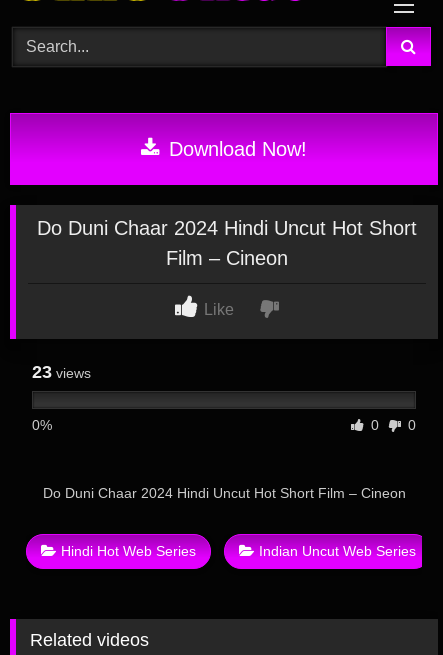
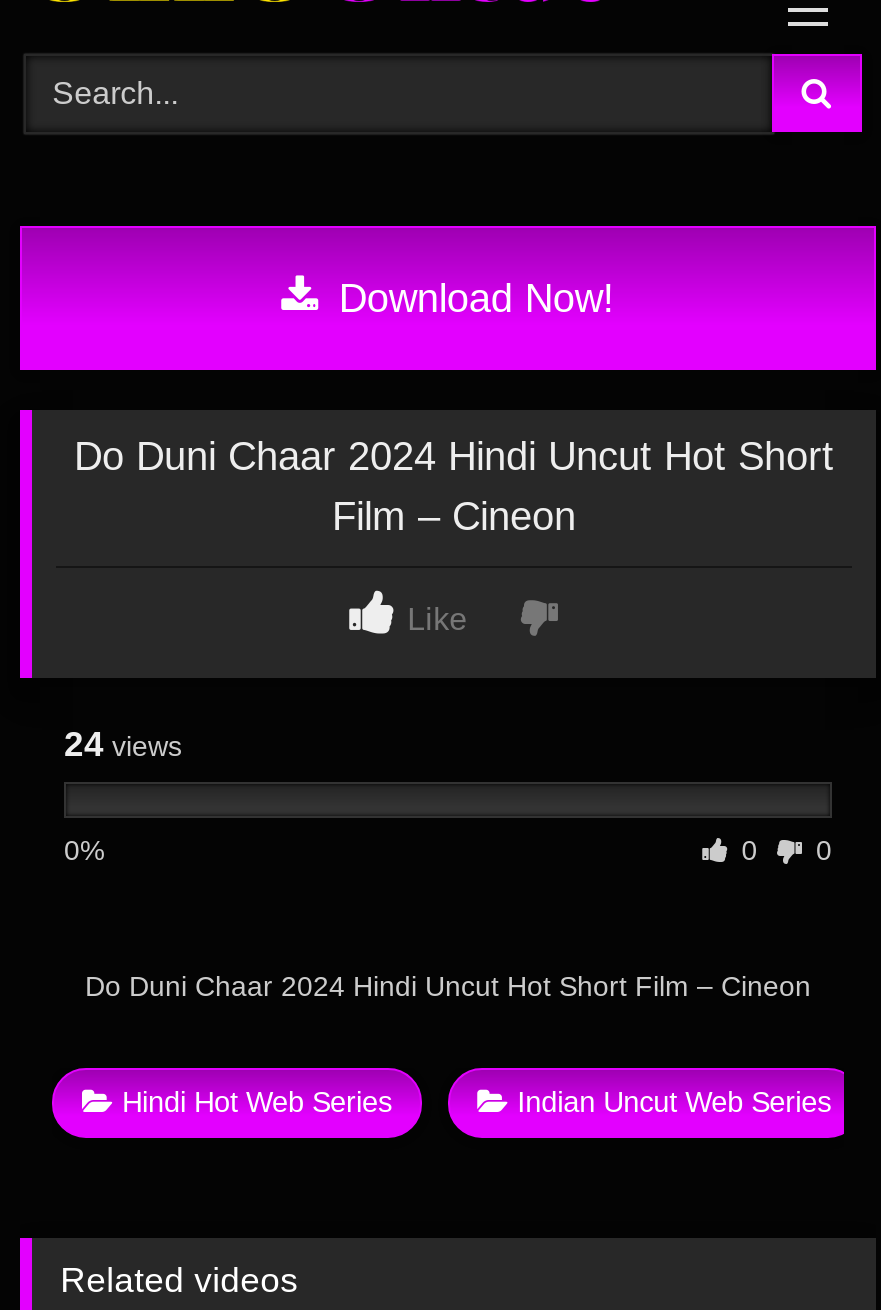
[32,362,91,382] 23 views -> [64,725,182,765] 24 views

